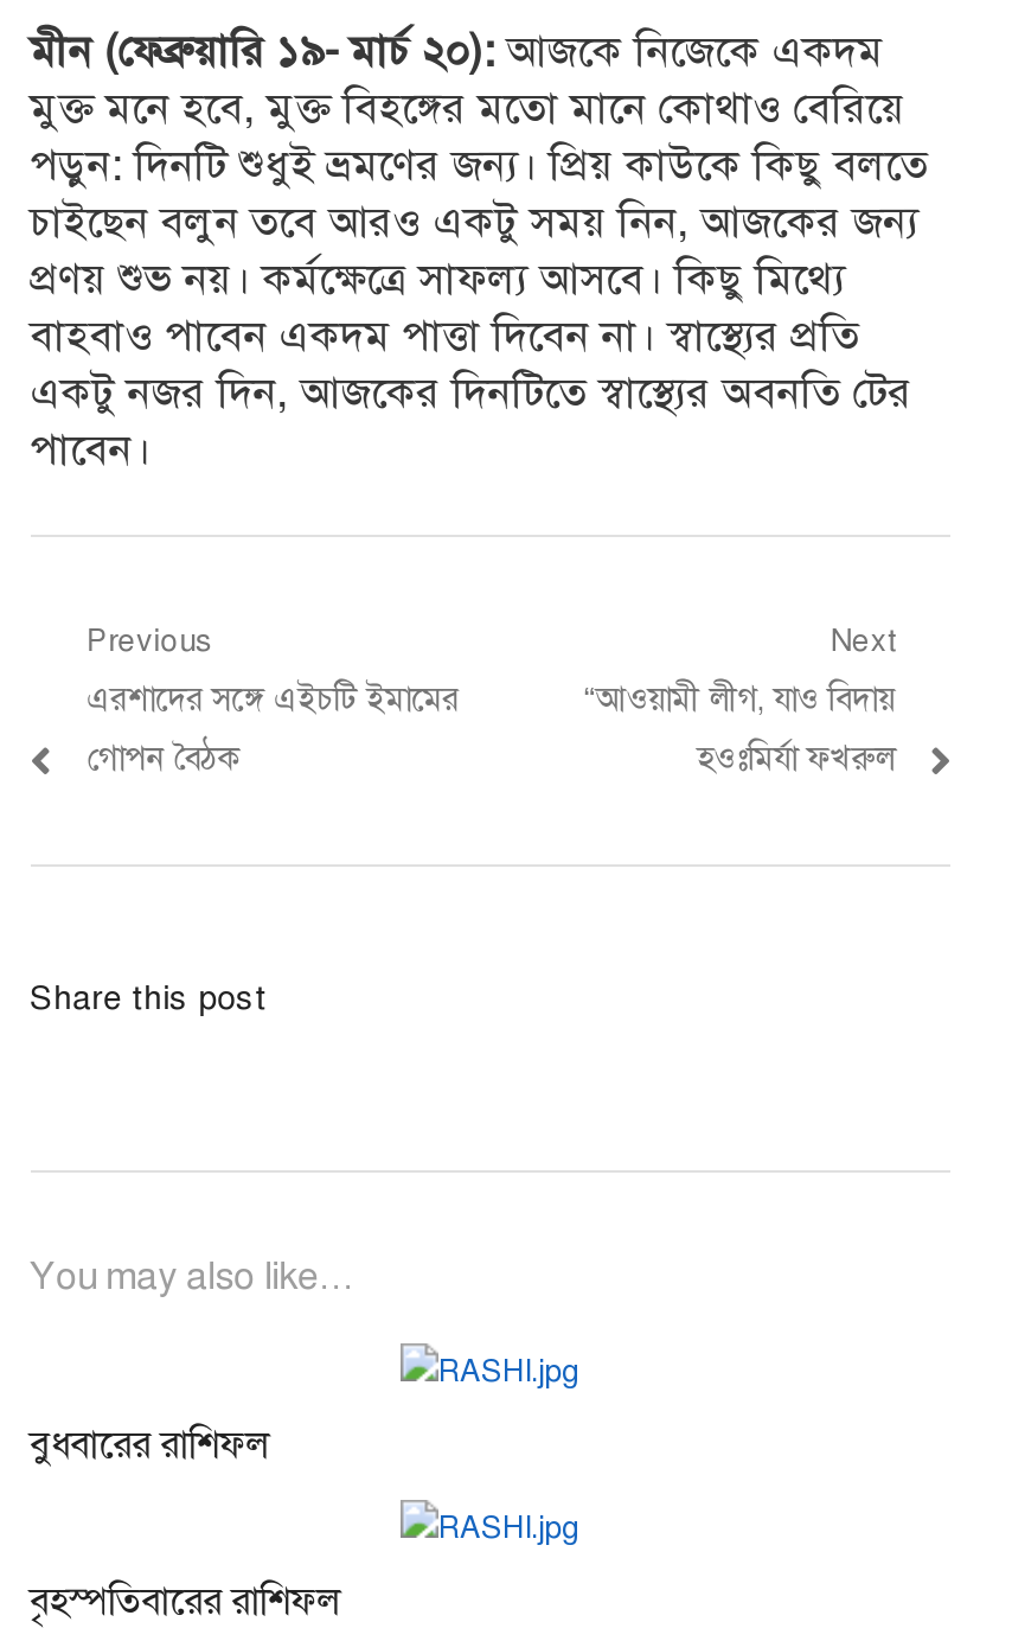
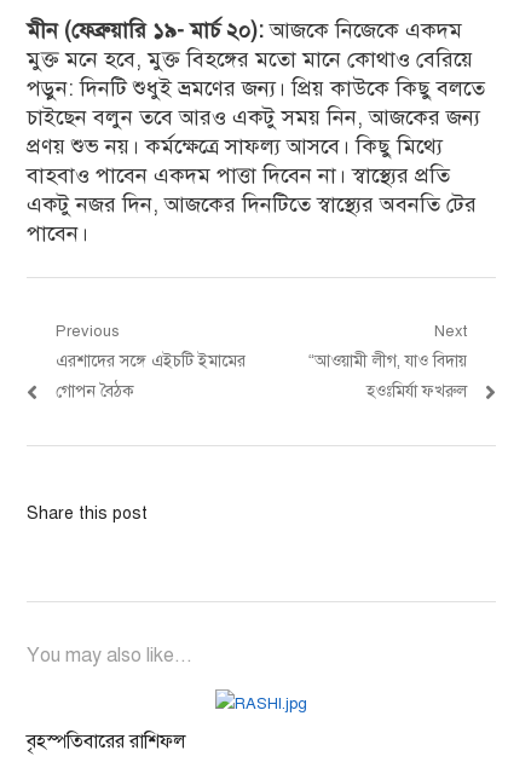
[30,1422,272,1469] বুধবারের রাশিফল -> none

